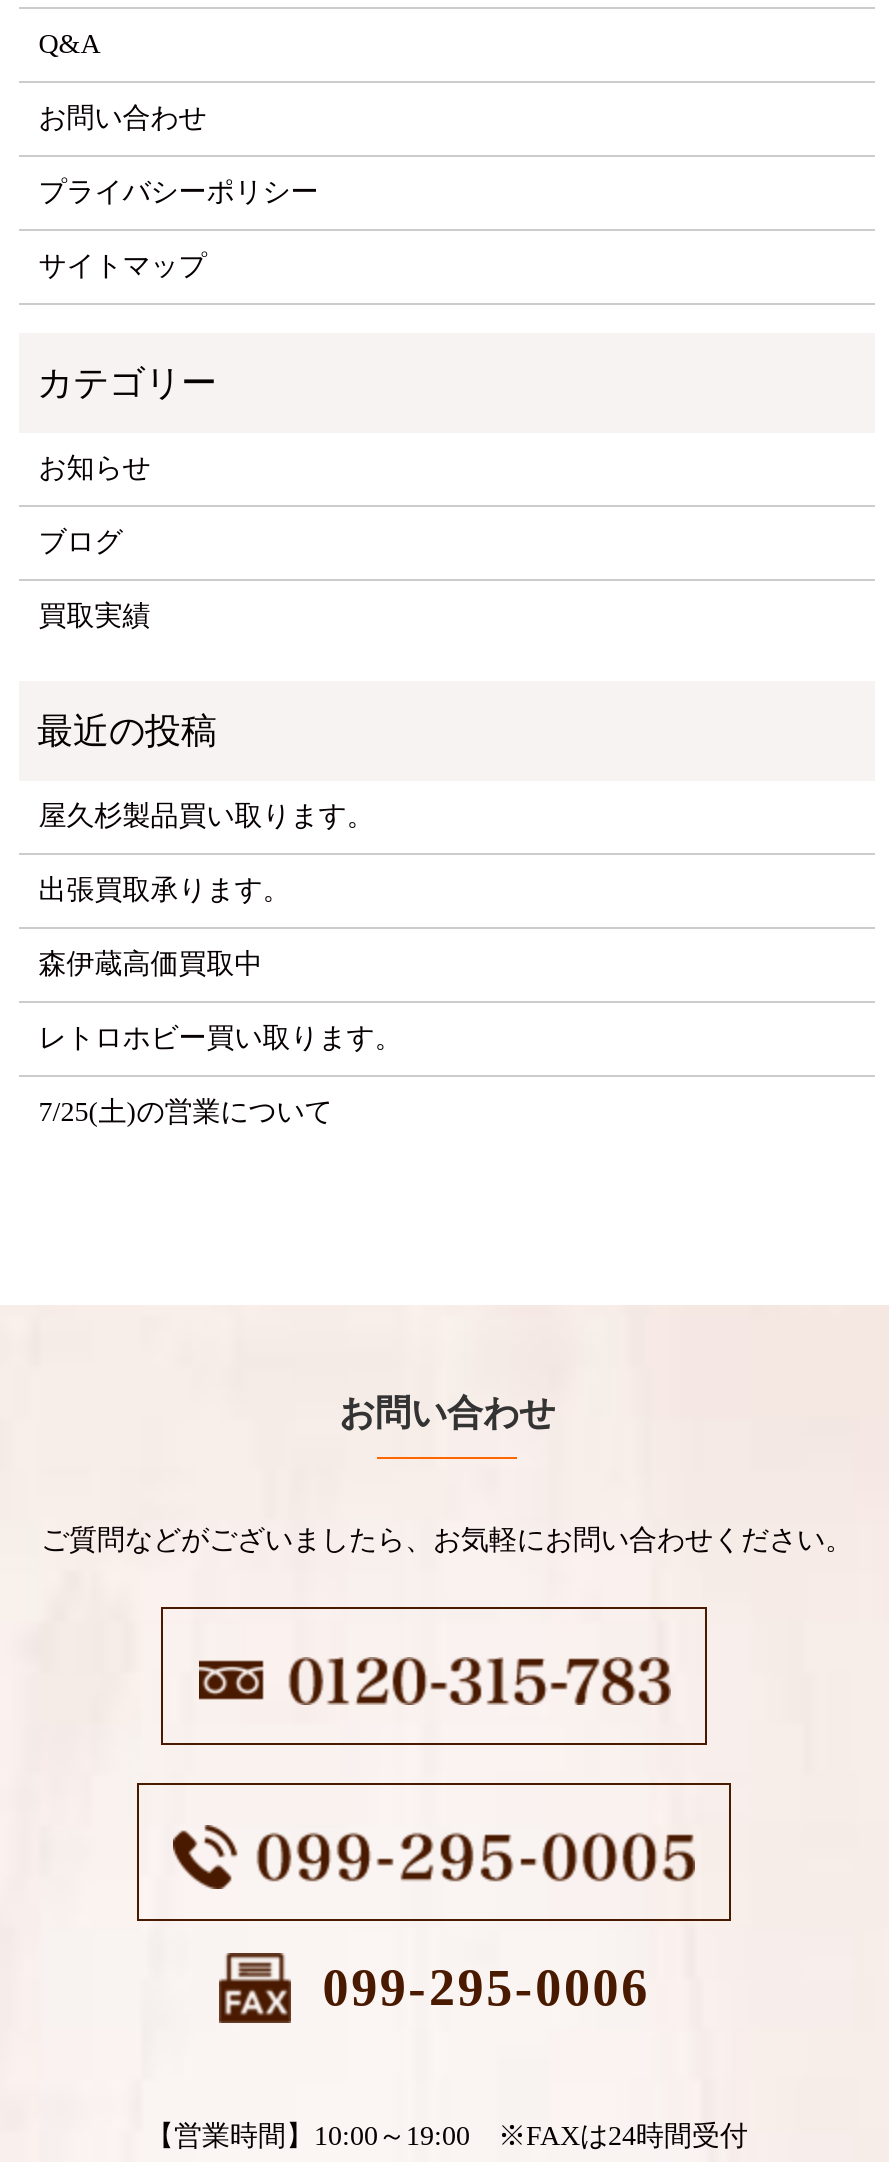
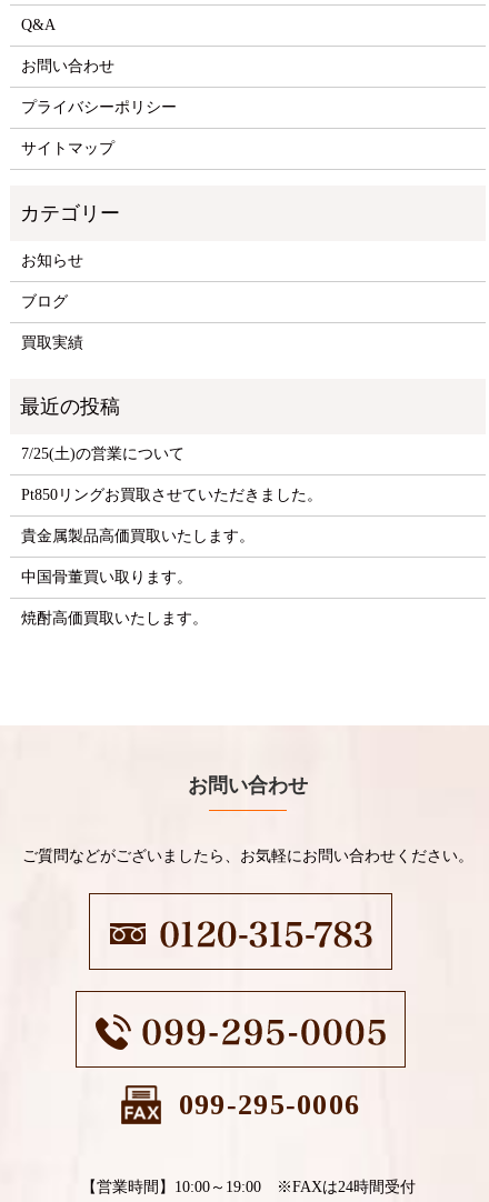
[39,802,403,1054] 屋久杉製品買い取ります。 | 出張買取承ります。 | 森伊蔵高価買取中 | レトロホビー買い取ります。 -> none
moved [39,1098,333,1128] -> [21,446,184,463]: 7/25(土)の営業について
none -> [21,487,322,627] Pt850リングお買取させていただきました。 | 貴金属製品高価買取いたします。 | 中国骨董買い取ります。 | 焼酎高価買取いたします。

